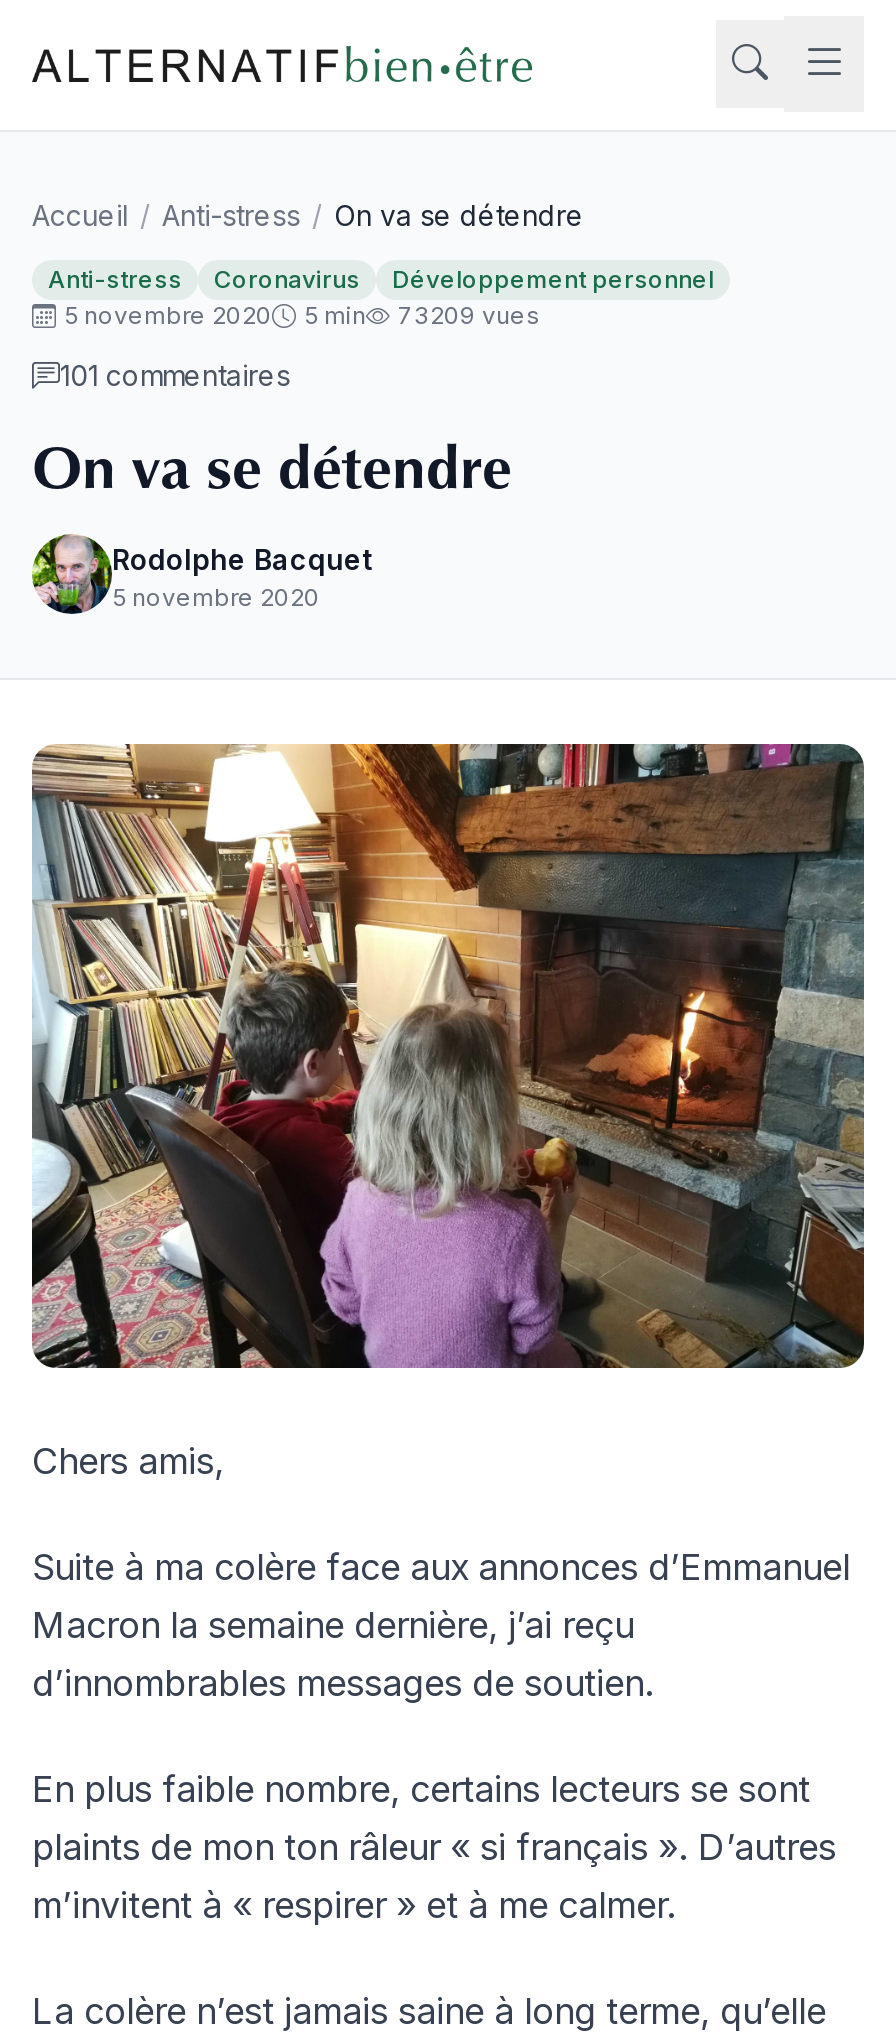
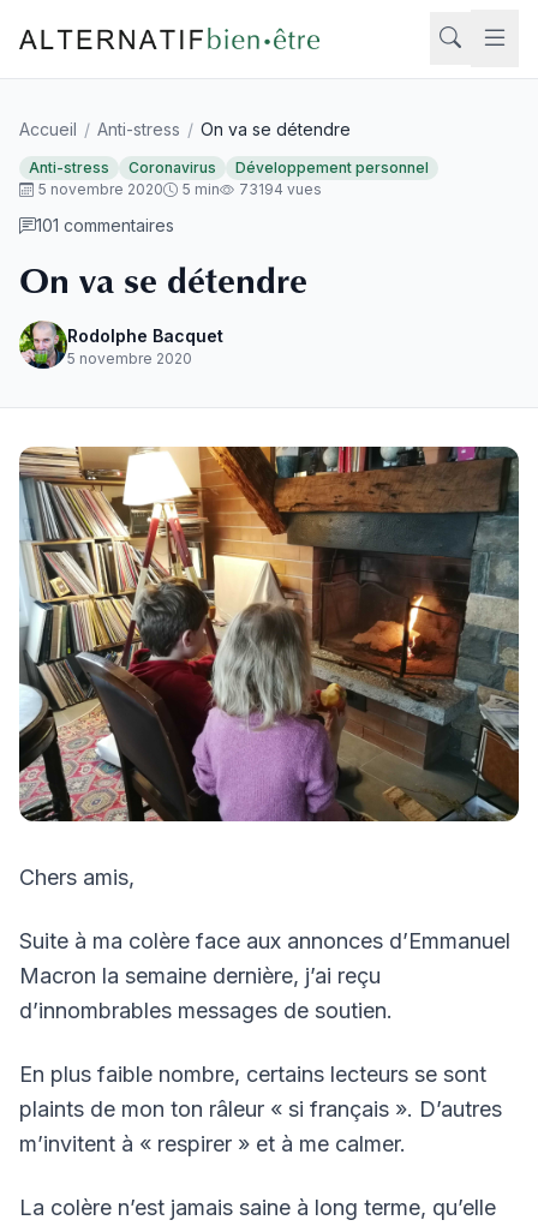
[64,300,540,330] 5 novembre 2020 5 min 73209 vues -> [38,180,322,198] 5 novembre 2020 5 min 73194 vues

